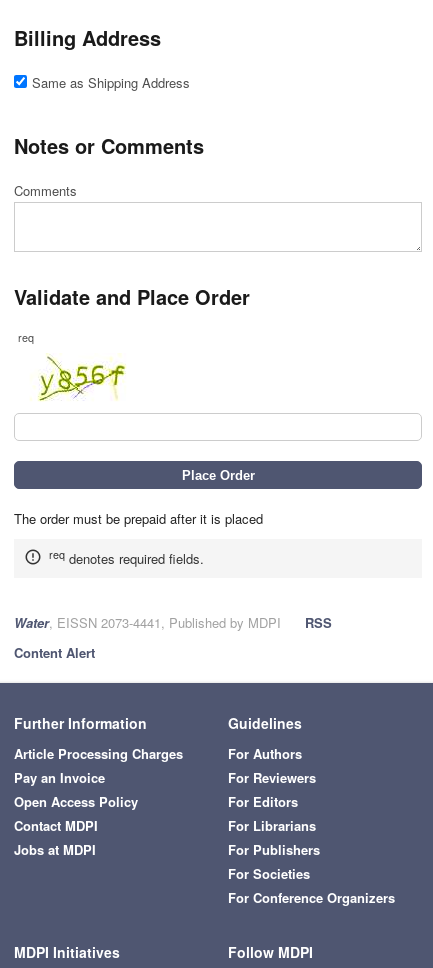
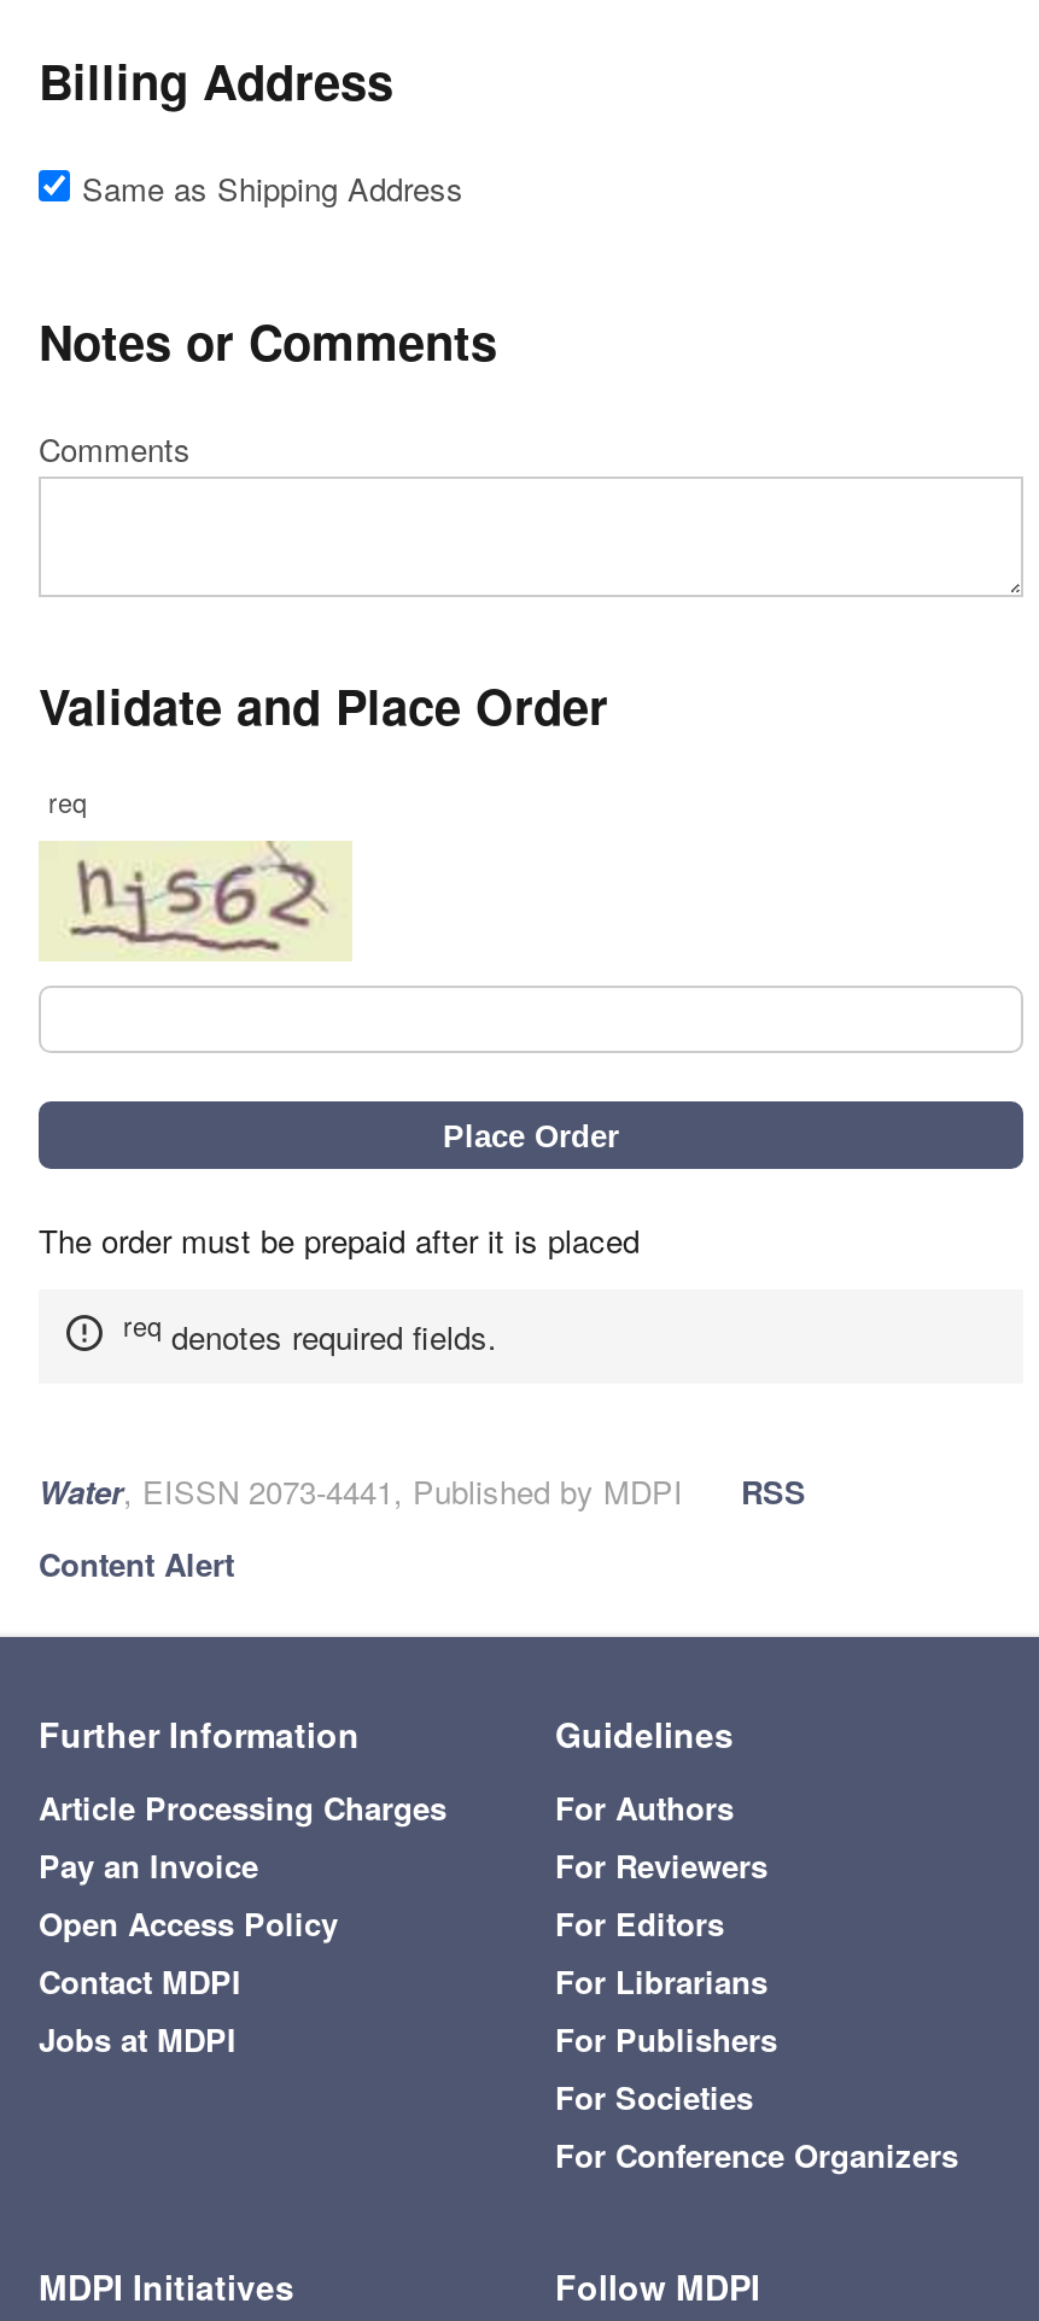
[15,353,143,402] [image] -> [39,838,352,961] [image]

